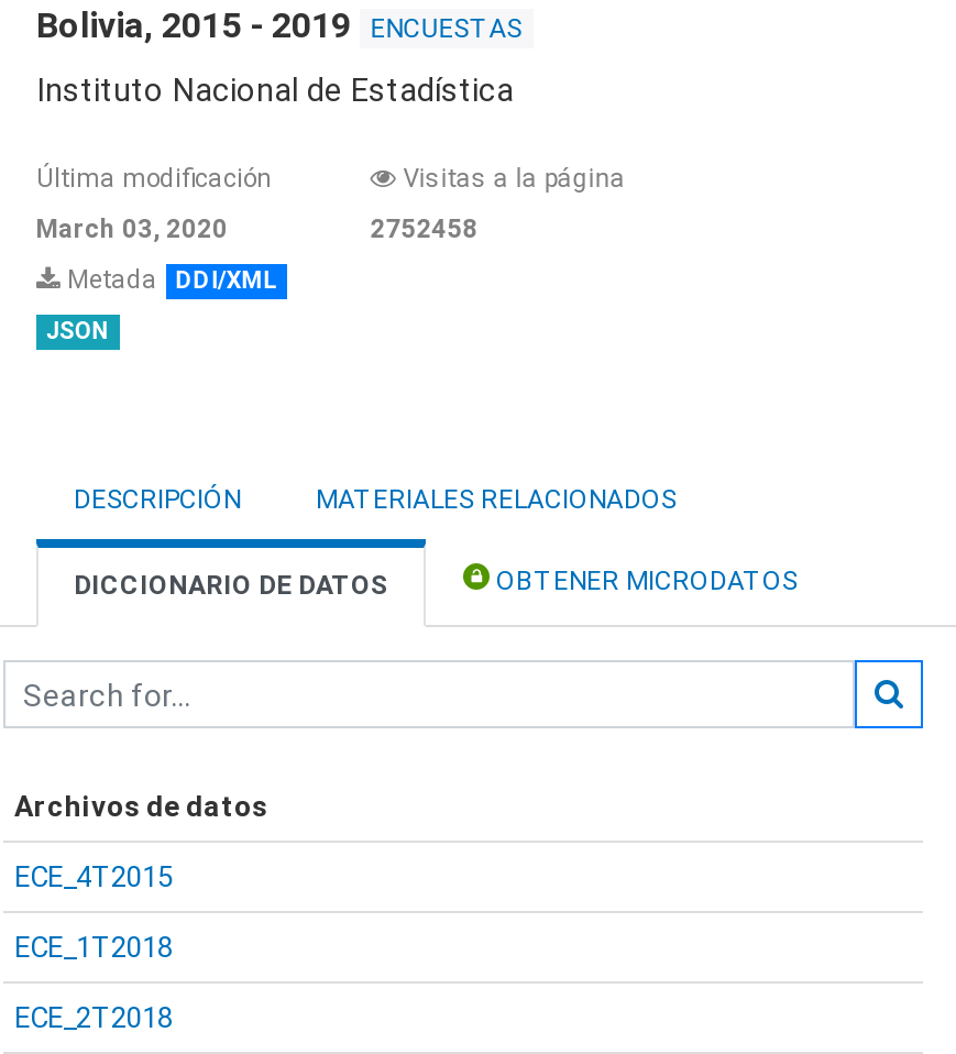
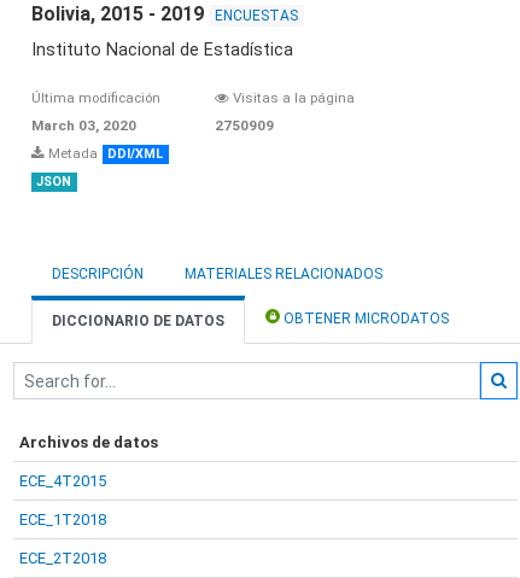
[370,213,478,244] 2752458 -> [215,117,274,134] 2750909

